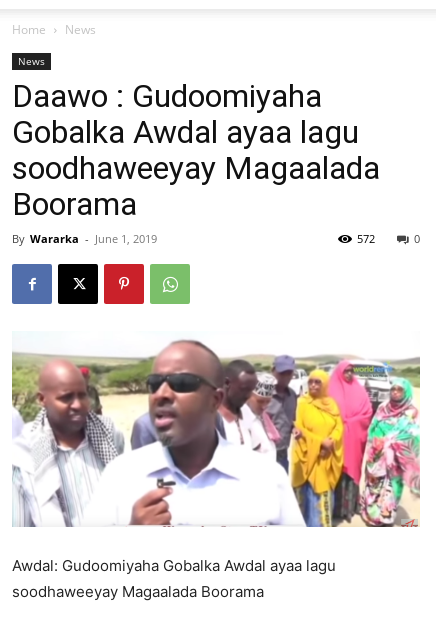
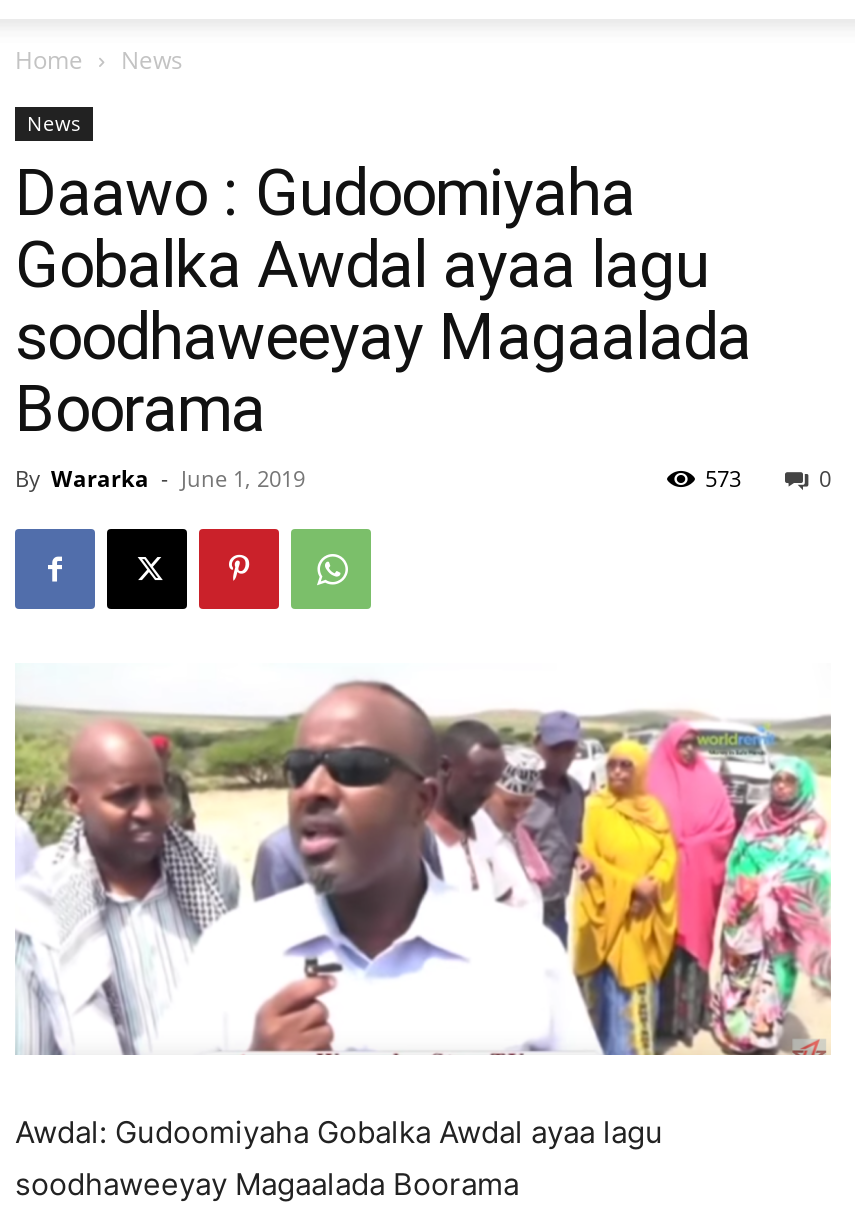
[357,231,375,246] 572 -> [705,463,741,493] 573

